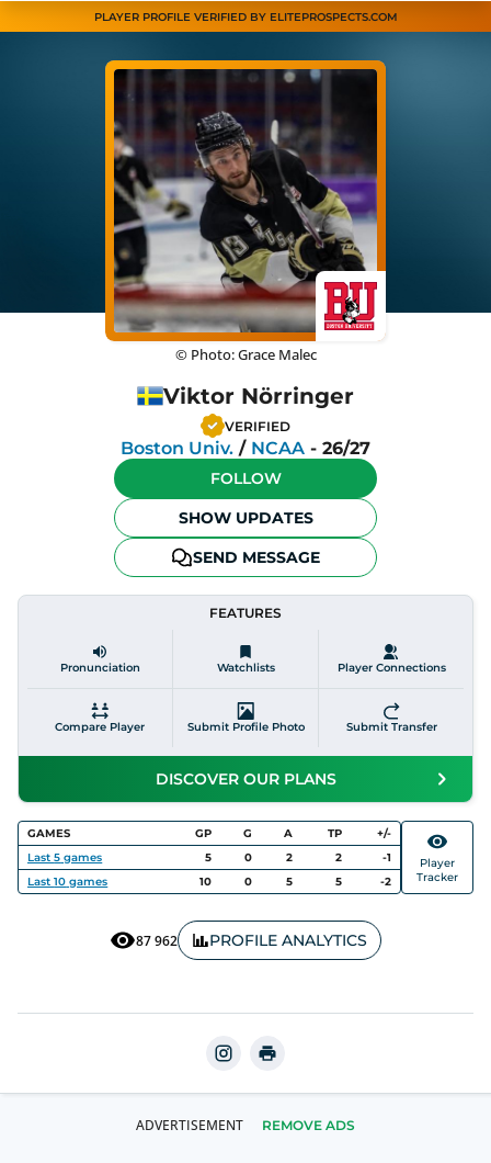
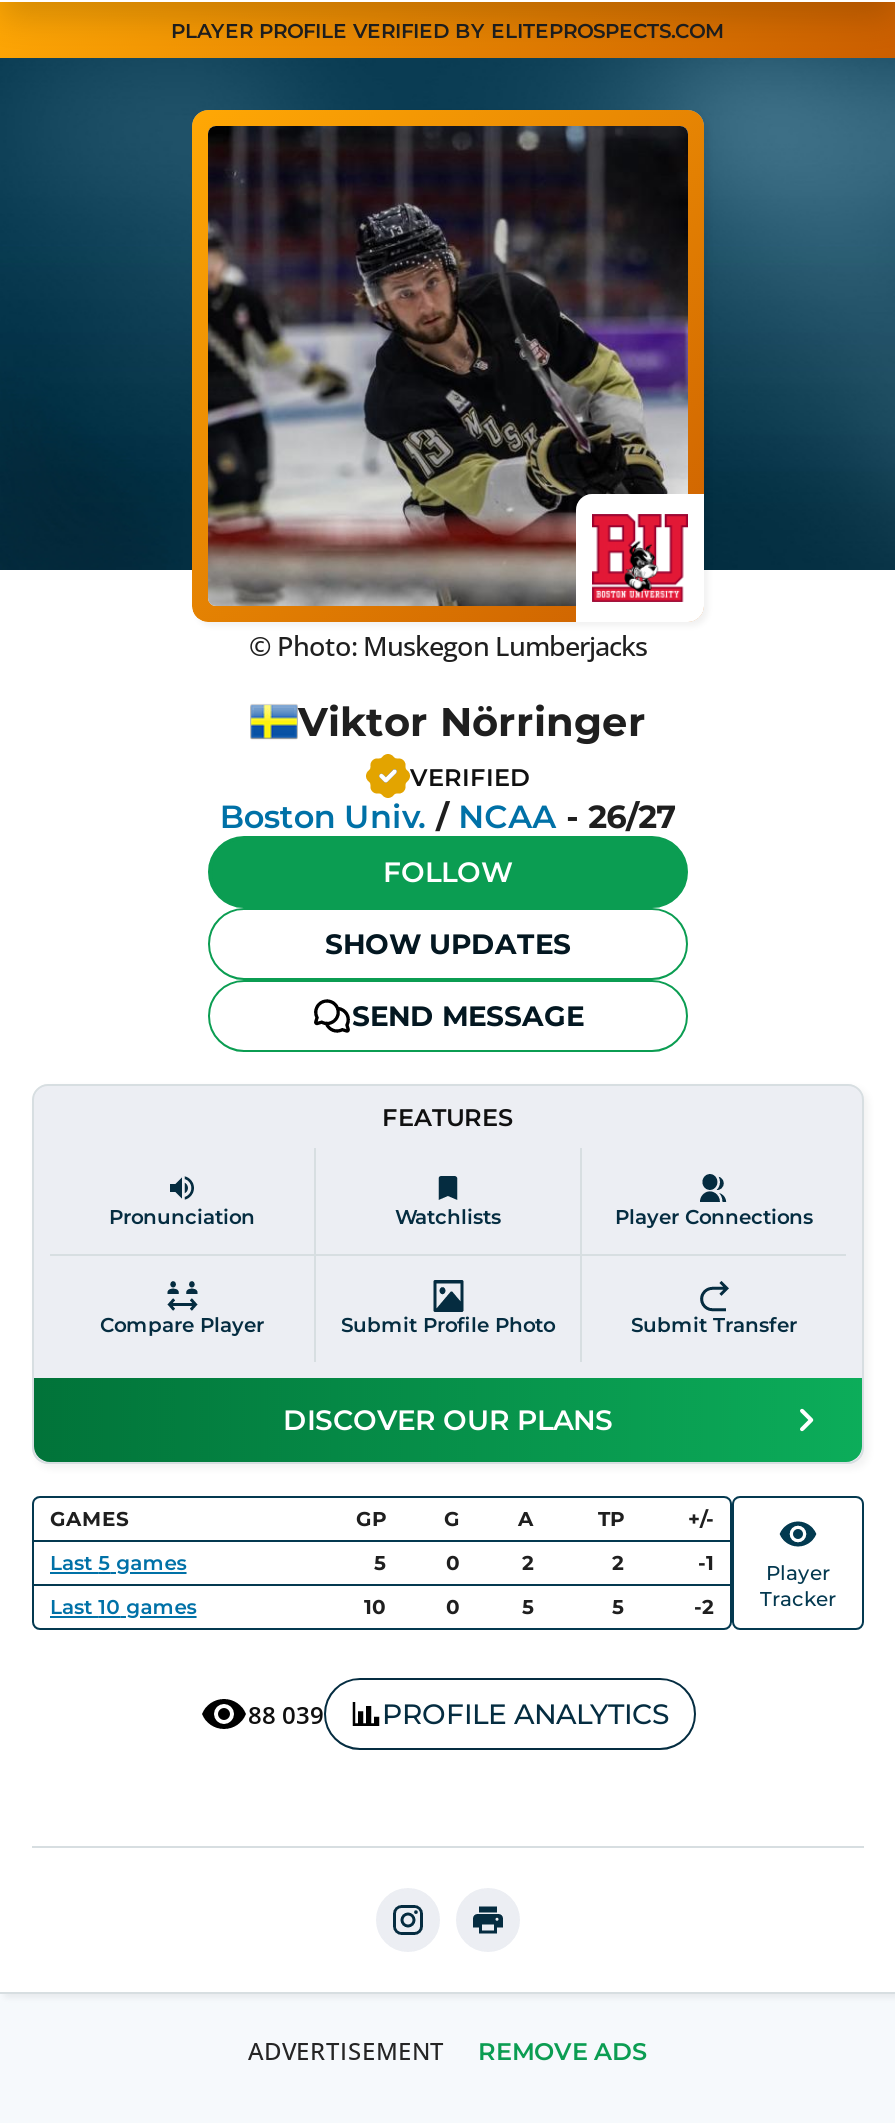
[175,345,316,364] © Photo: Grace Malec -> [249,628,647,664] © Photo: Muskegon Lumberjacks
[136,930,367,950] 87 962 PROFILE ANALYTICS -> [248,1696,670,1732] 88 039 PROFILE ANALYTICS

